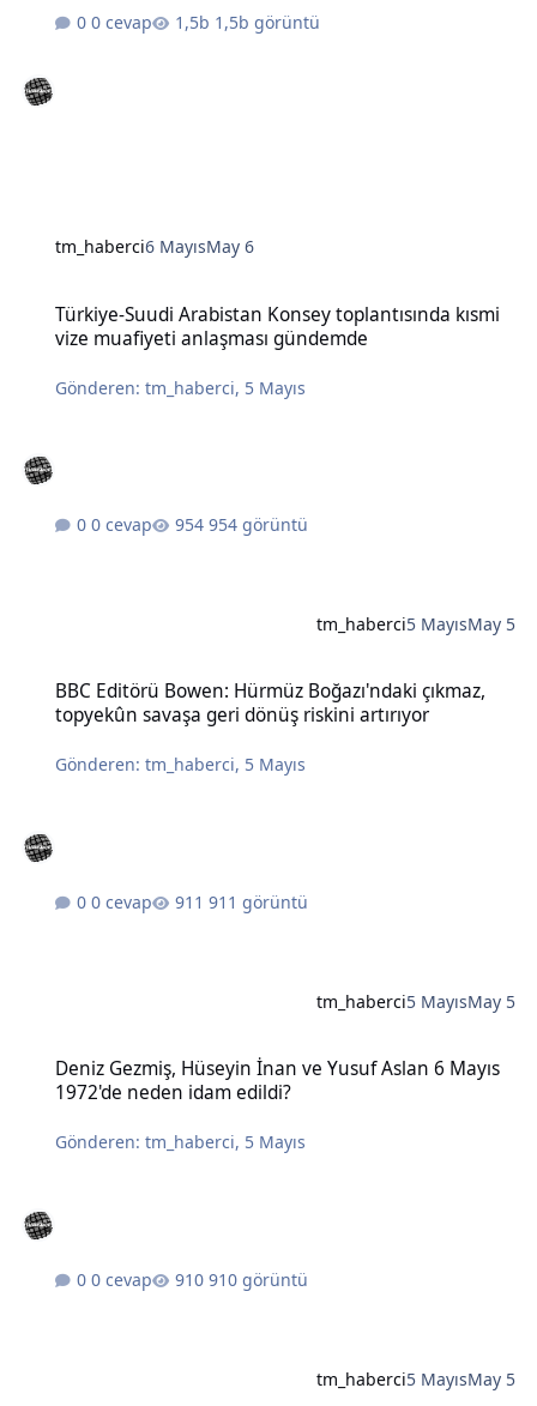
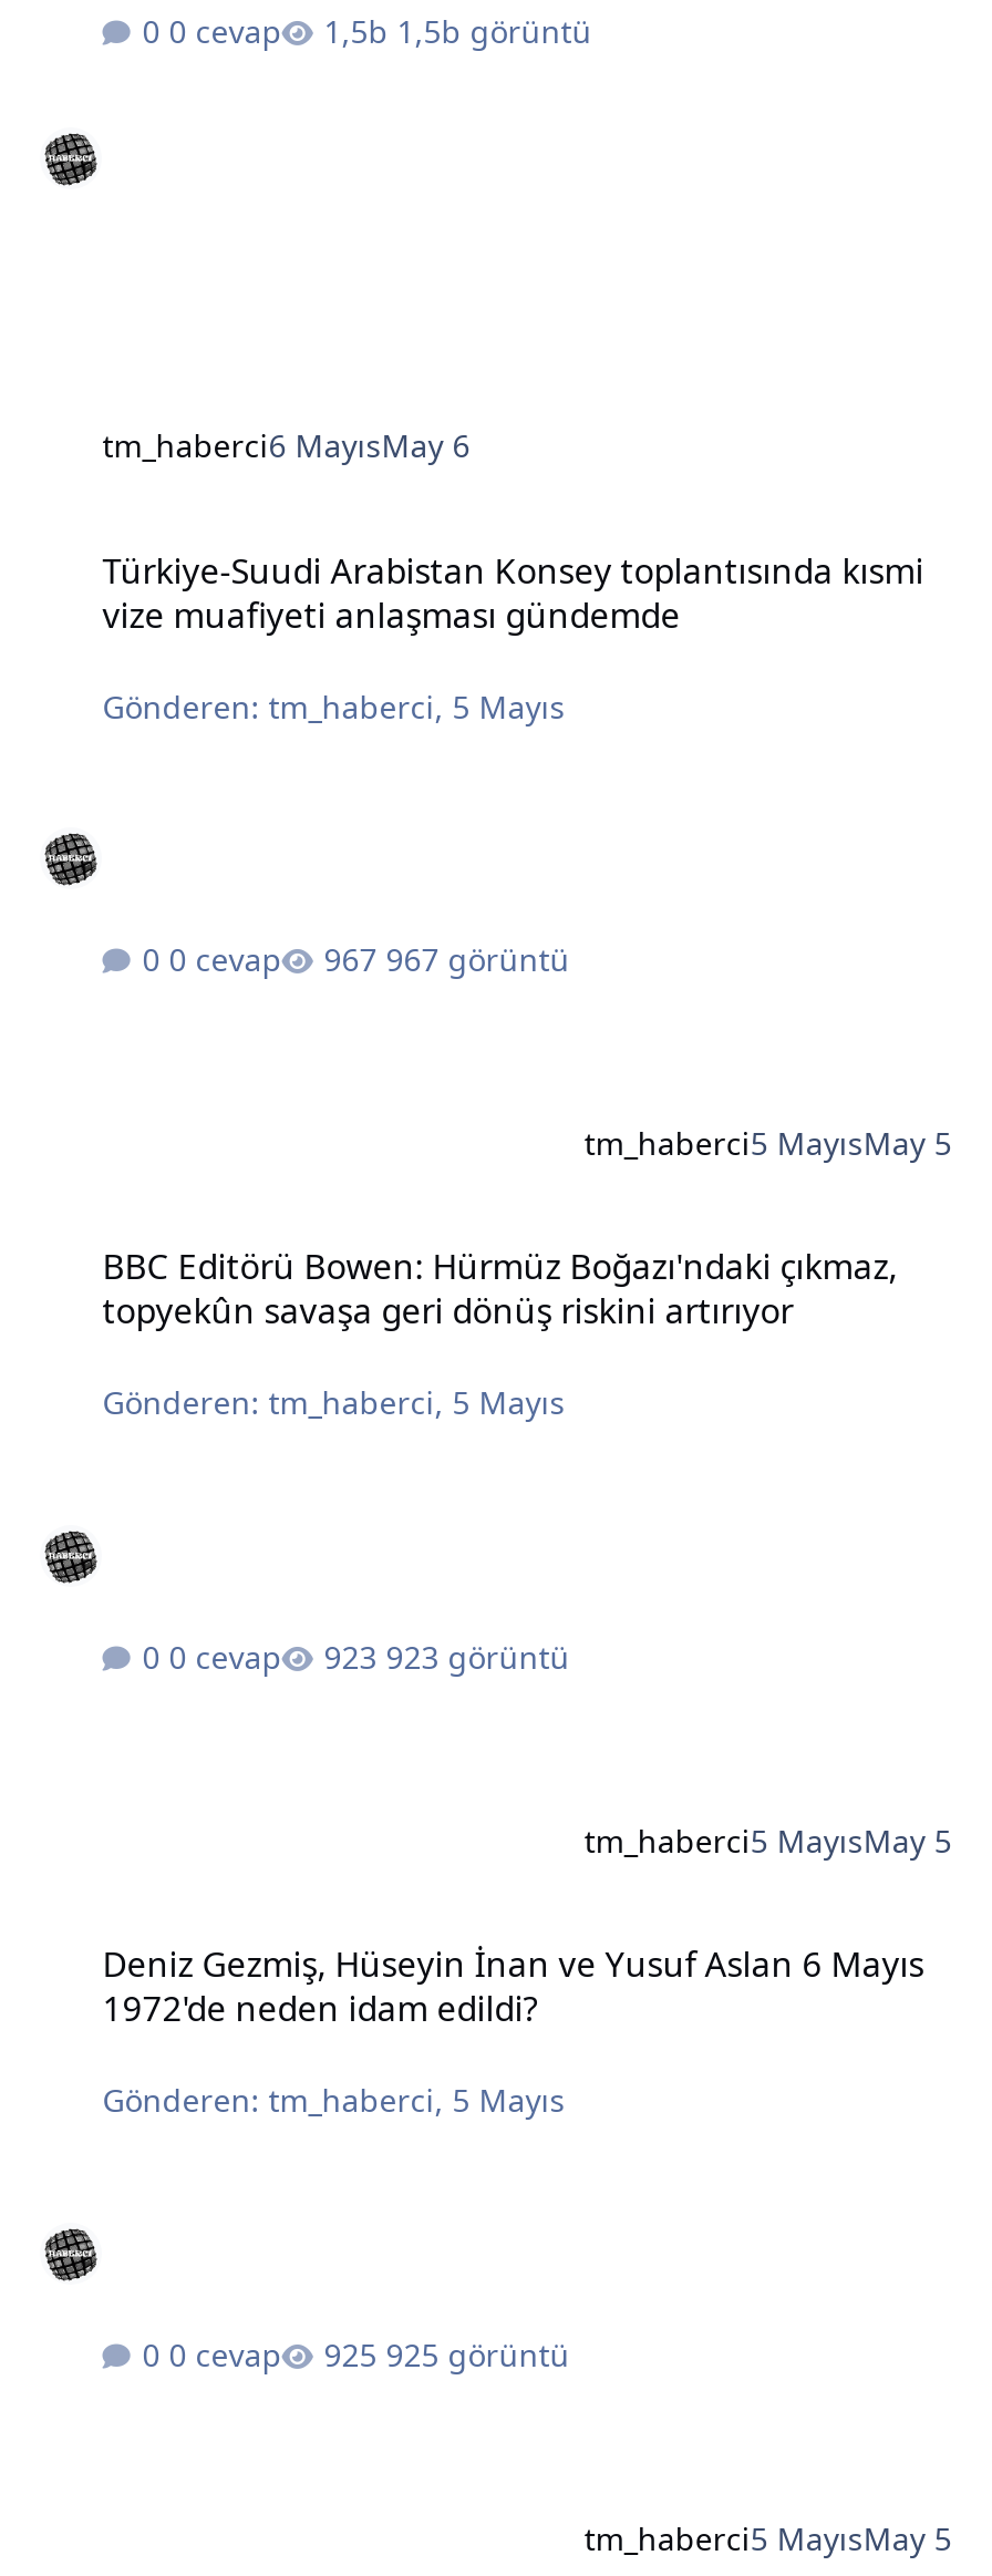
[209,513,308,536] 954 görüntü -> [386,938,570,980] 967 görüntü
[209,890,308,913] 911 görüntü -> [386,1636,570,1678] 923 görüntü
[209,1268,308,1291] 910 görüntü -> [386,2333,570,2375] 925 görüntü

